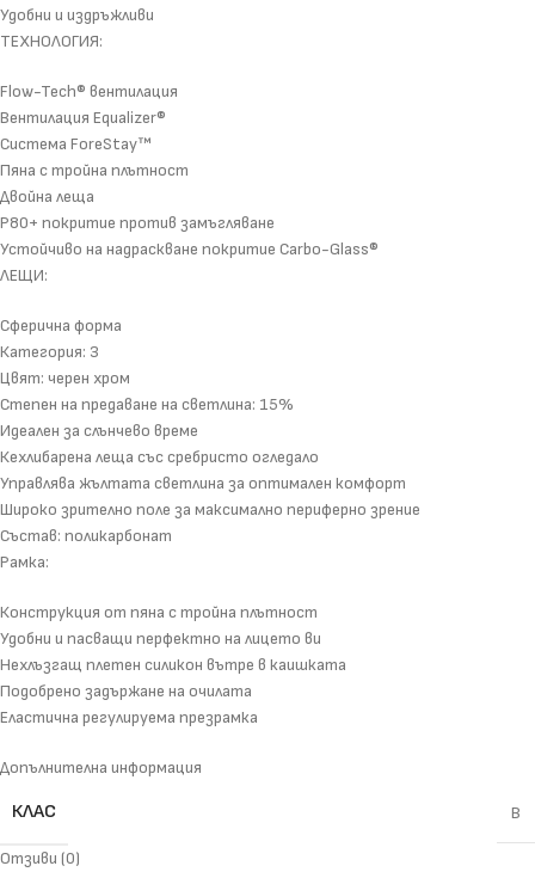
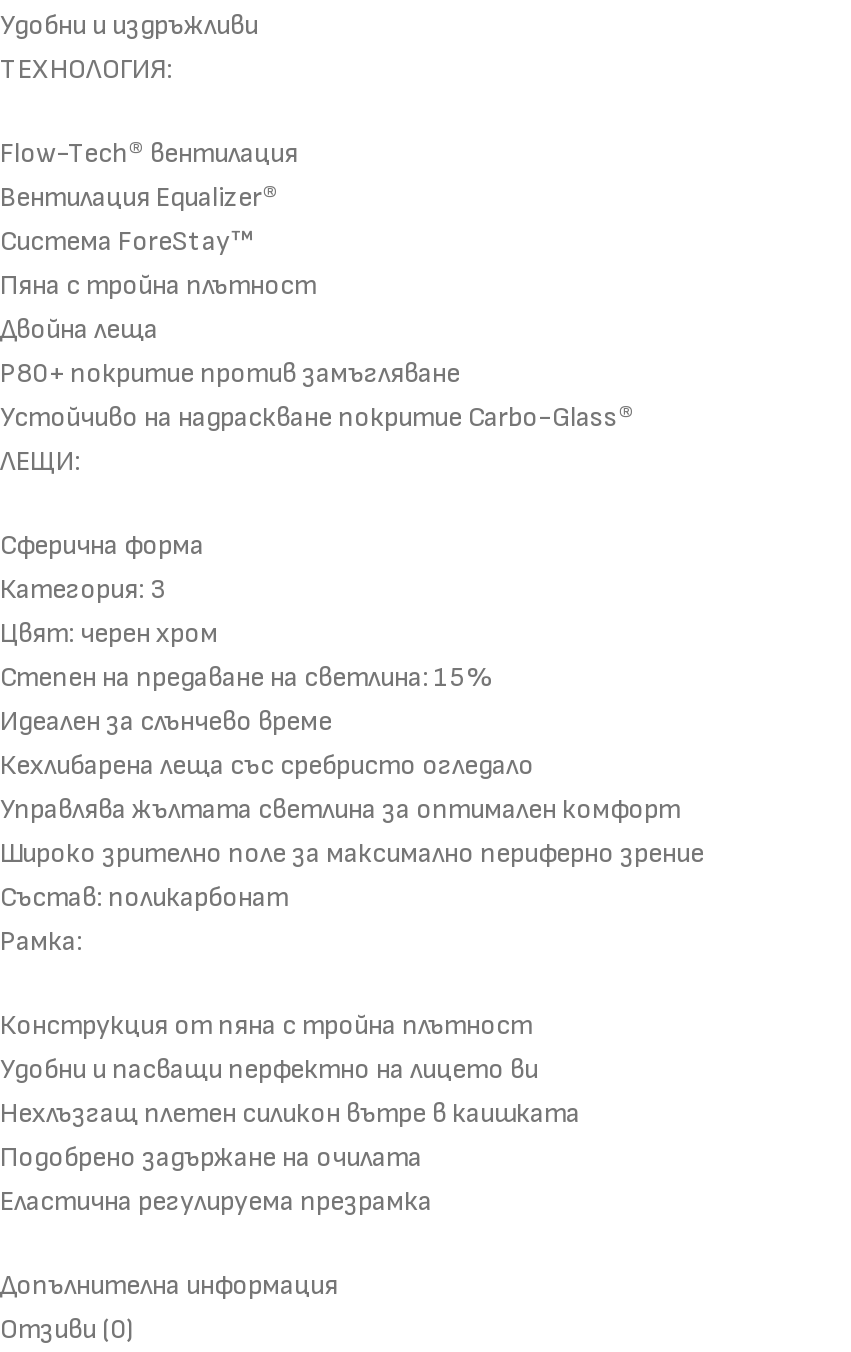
[12,800,521,823] КЛАС | B -> none

